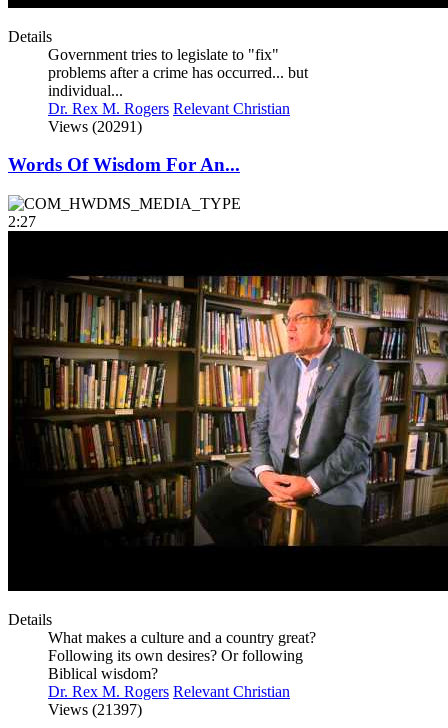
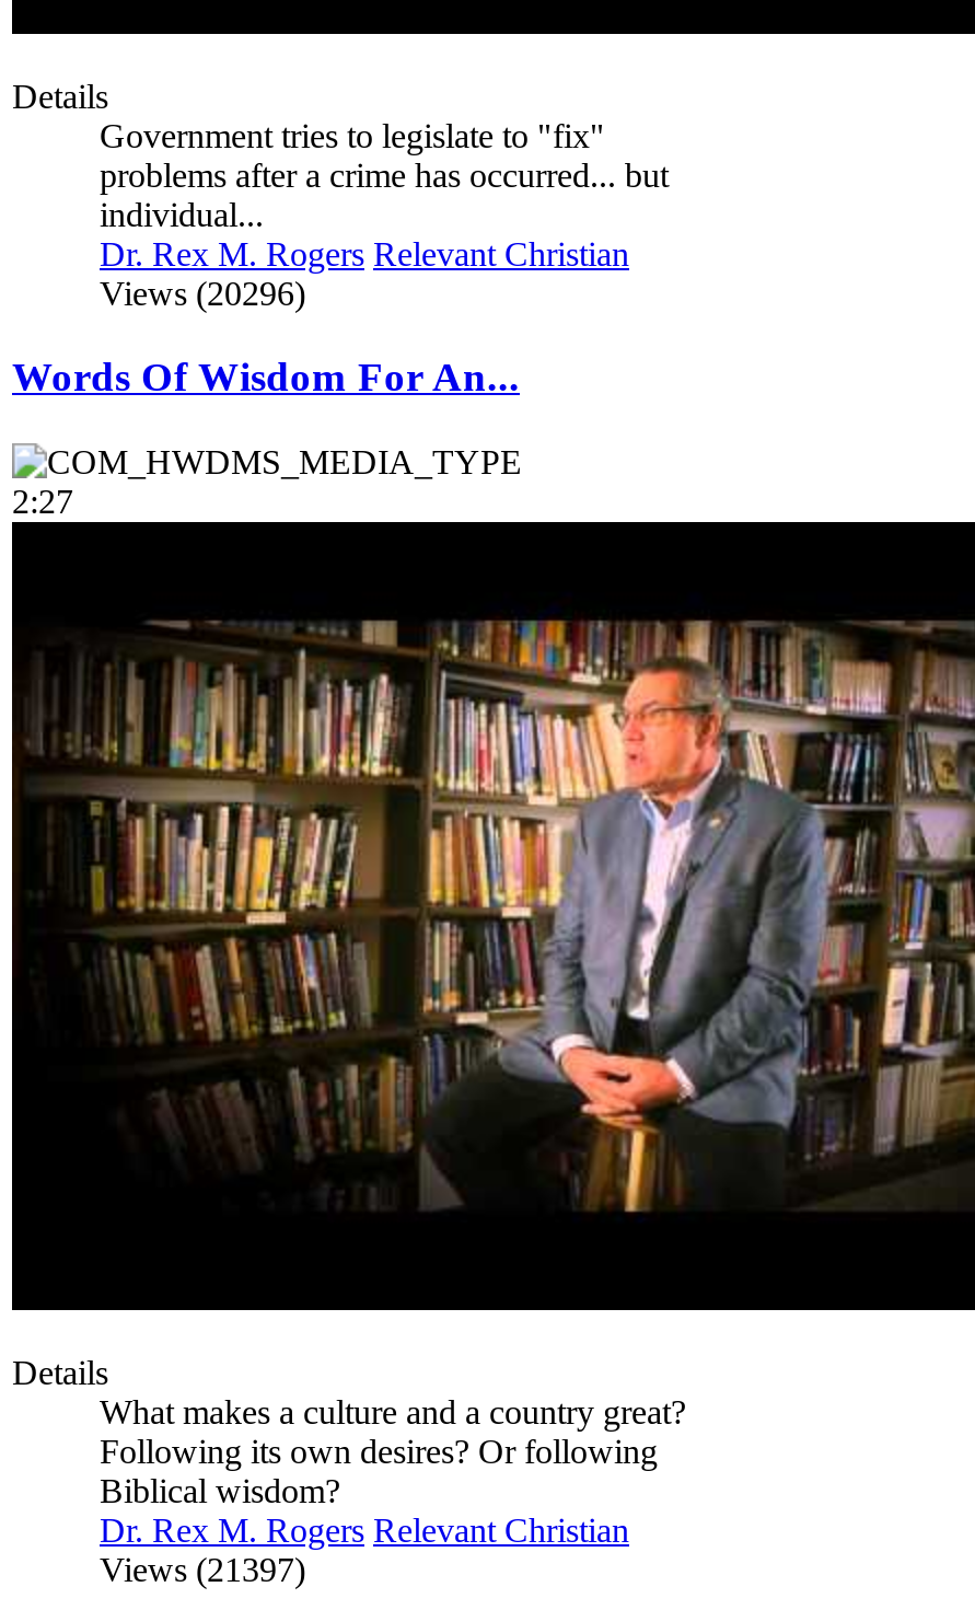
[48,118,142,135] Views (20291) -> [100,274,305,311] Views (20296)

